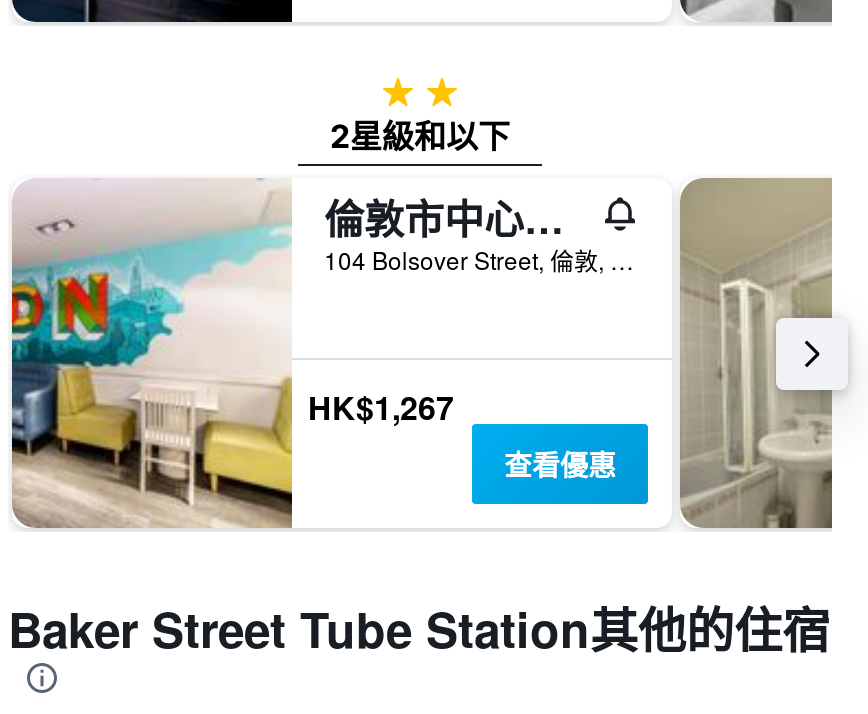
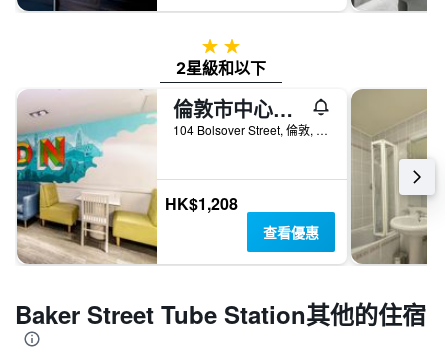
[308,384,454,430] HK$1,267 -> [165,192,238,215] HK$1,208

